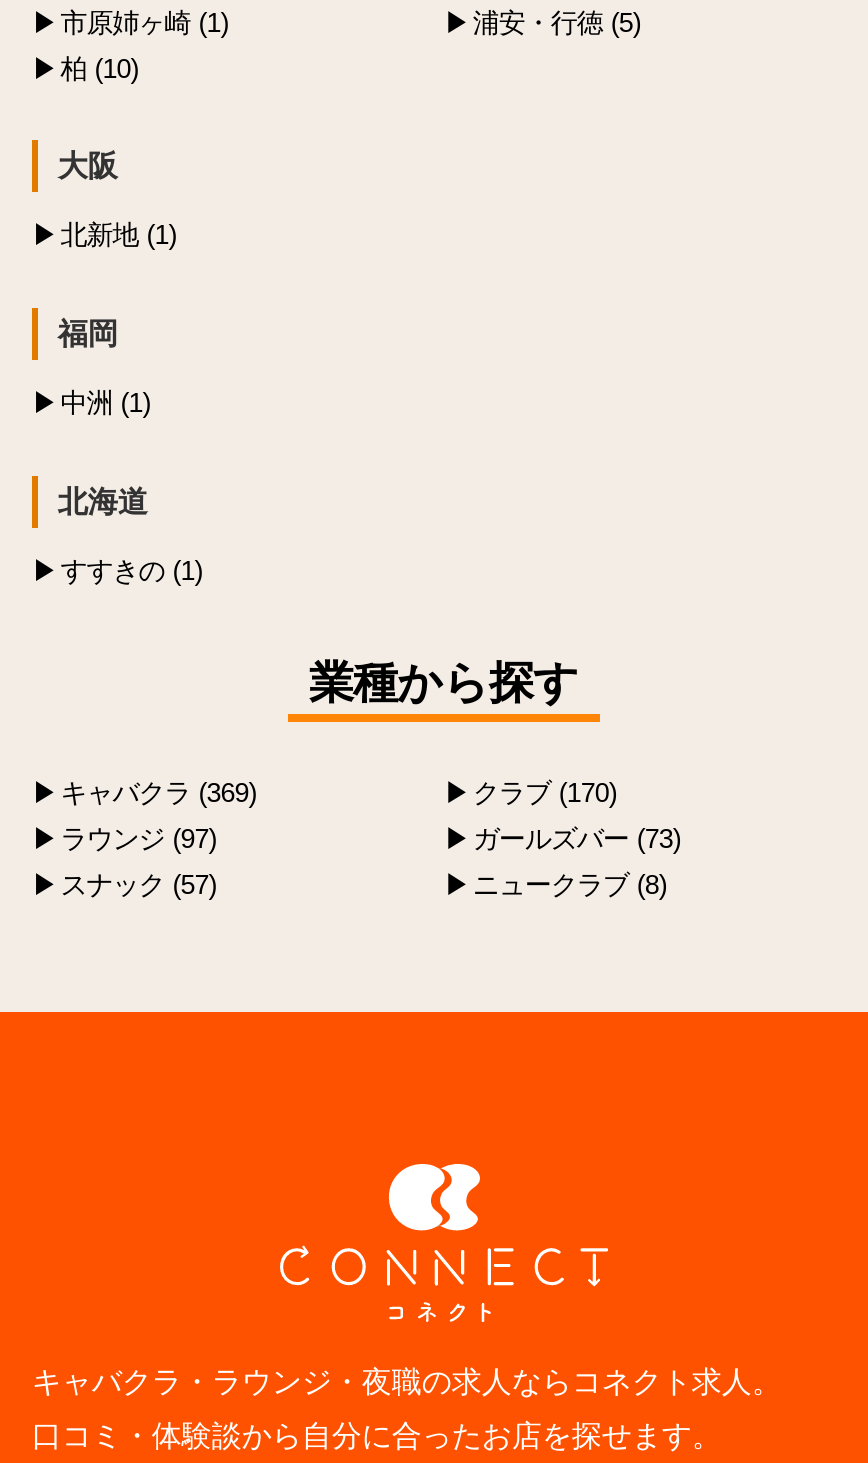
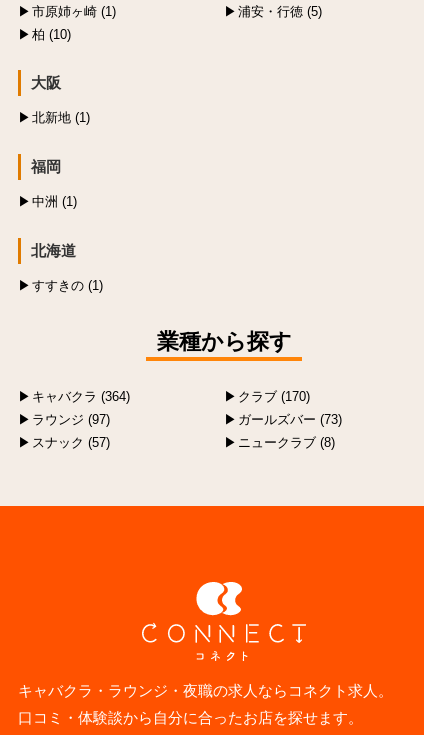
[60,779,256,809] キャバクラ (369) -> [32,389,130,404] キャバクラ (364)

